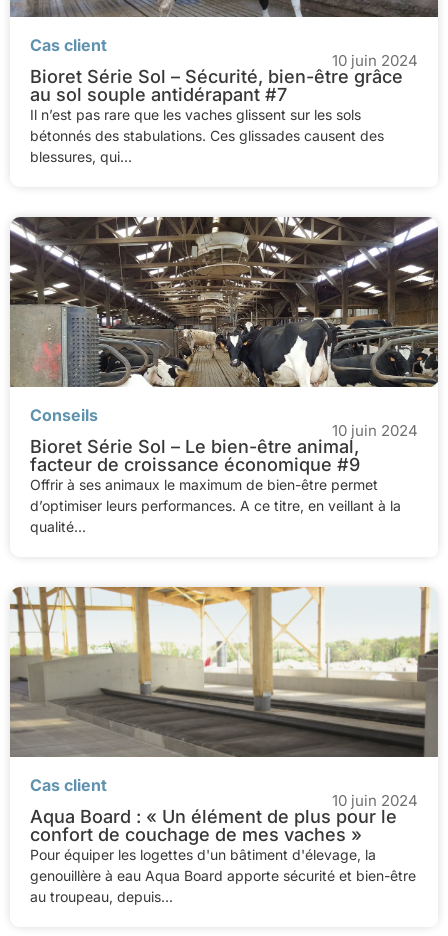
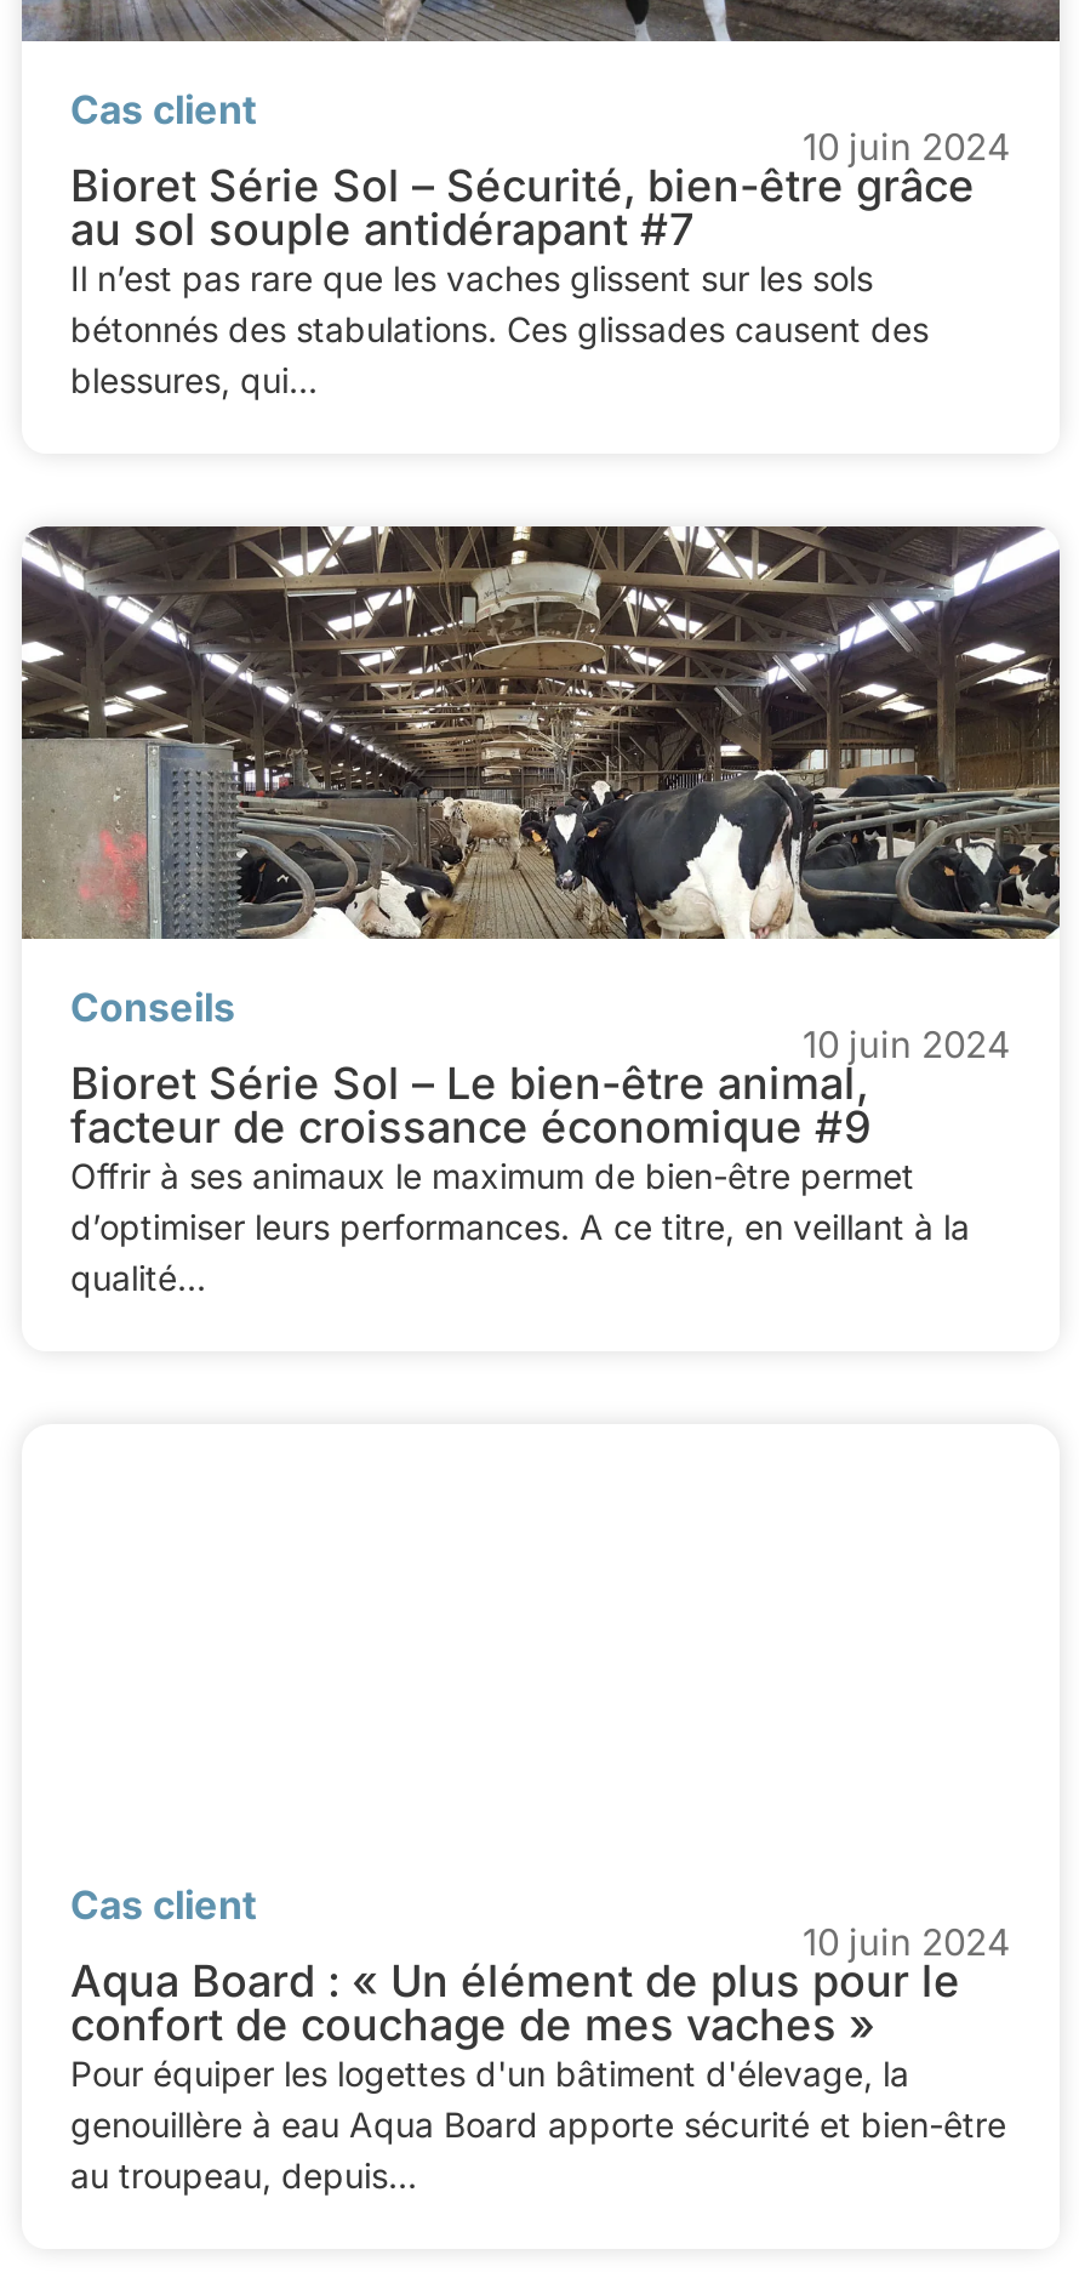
[9,586,439,758] [image] -> none

